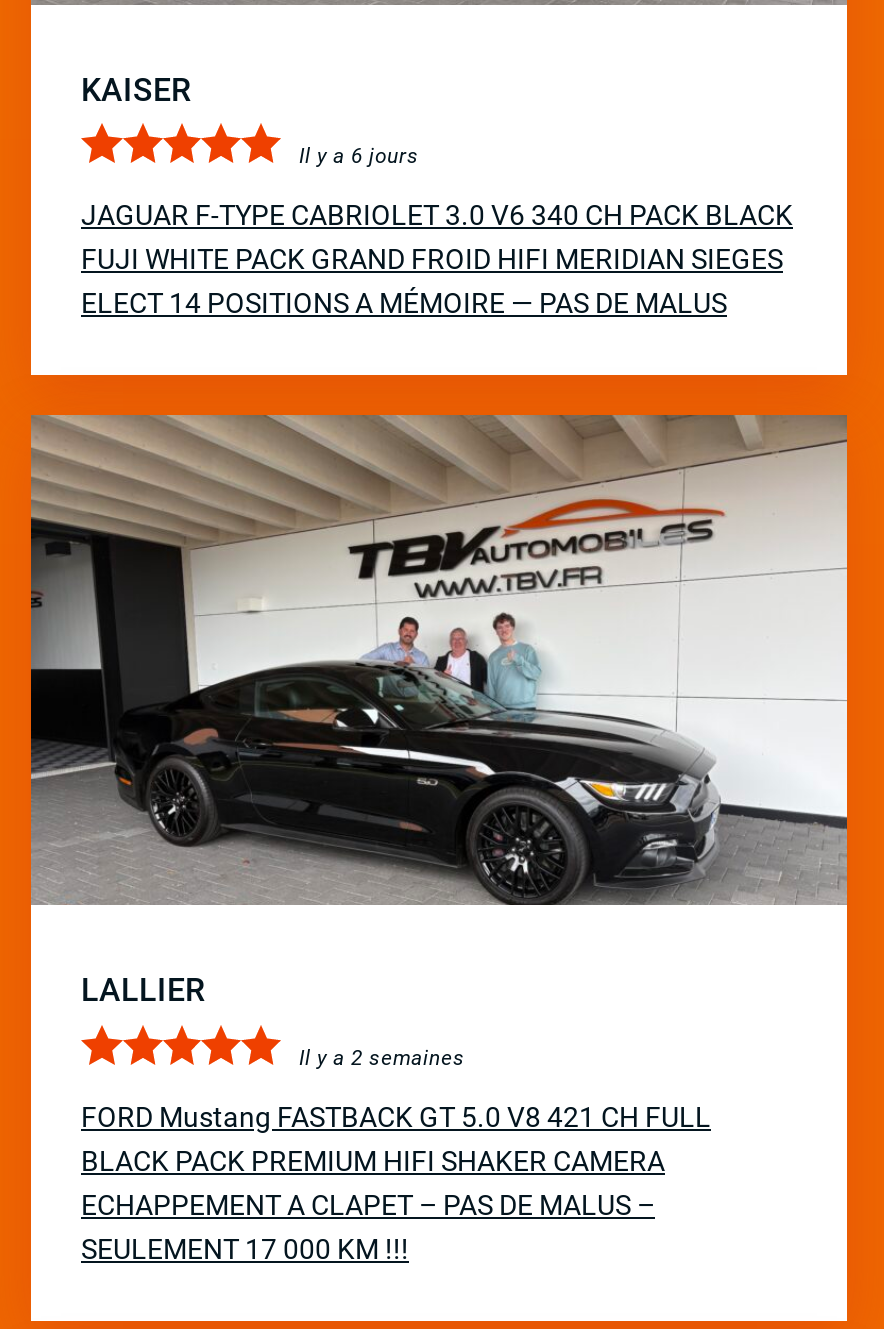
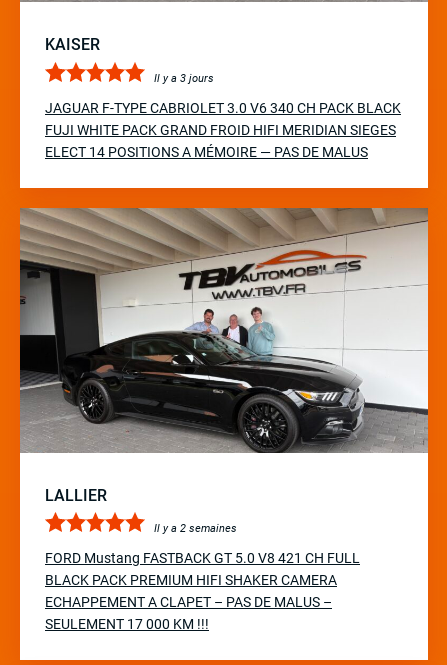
[299,144,419,170] Il y a 6 jours -> [154,72,214,85] Il y a 3 jours

